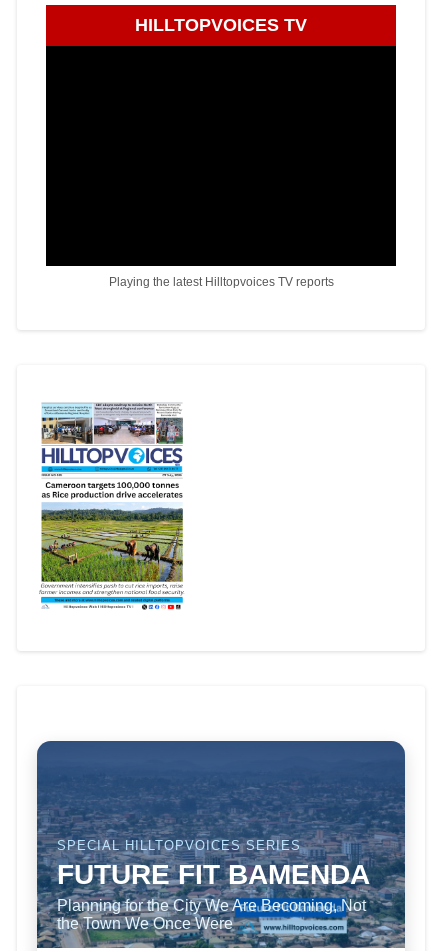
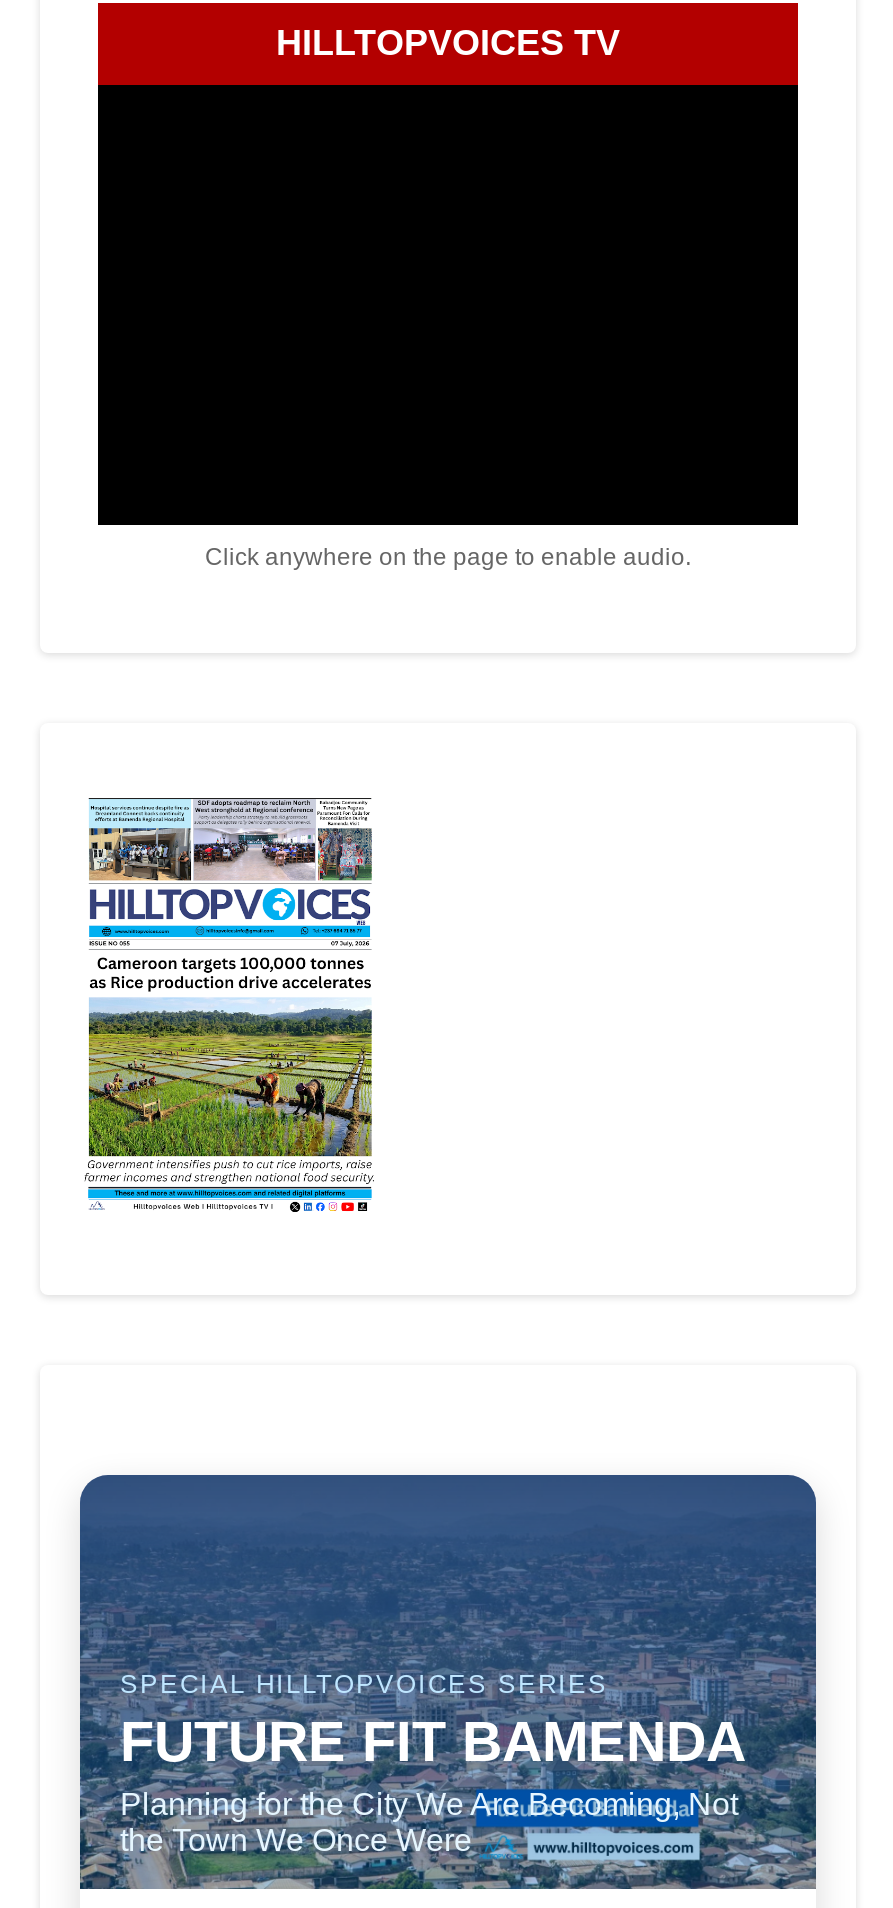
[108,275,333,289] Playing the latest Hilltopvoices TV reports -> [205,543,691,571] Click anywhere on the page to enable audio.

